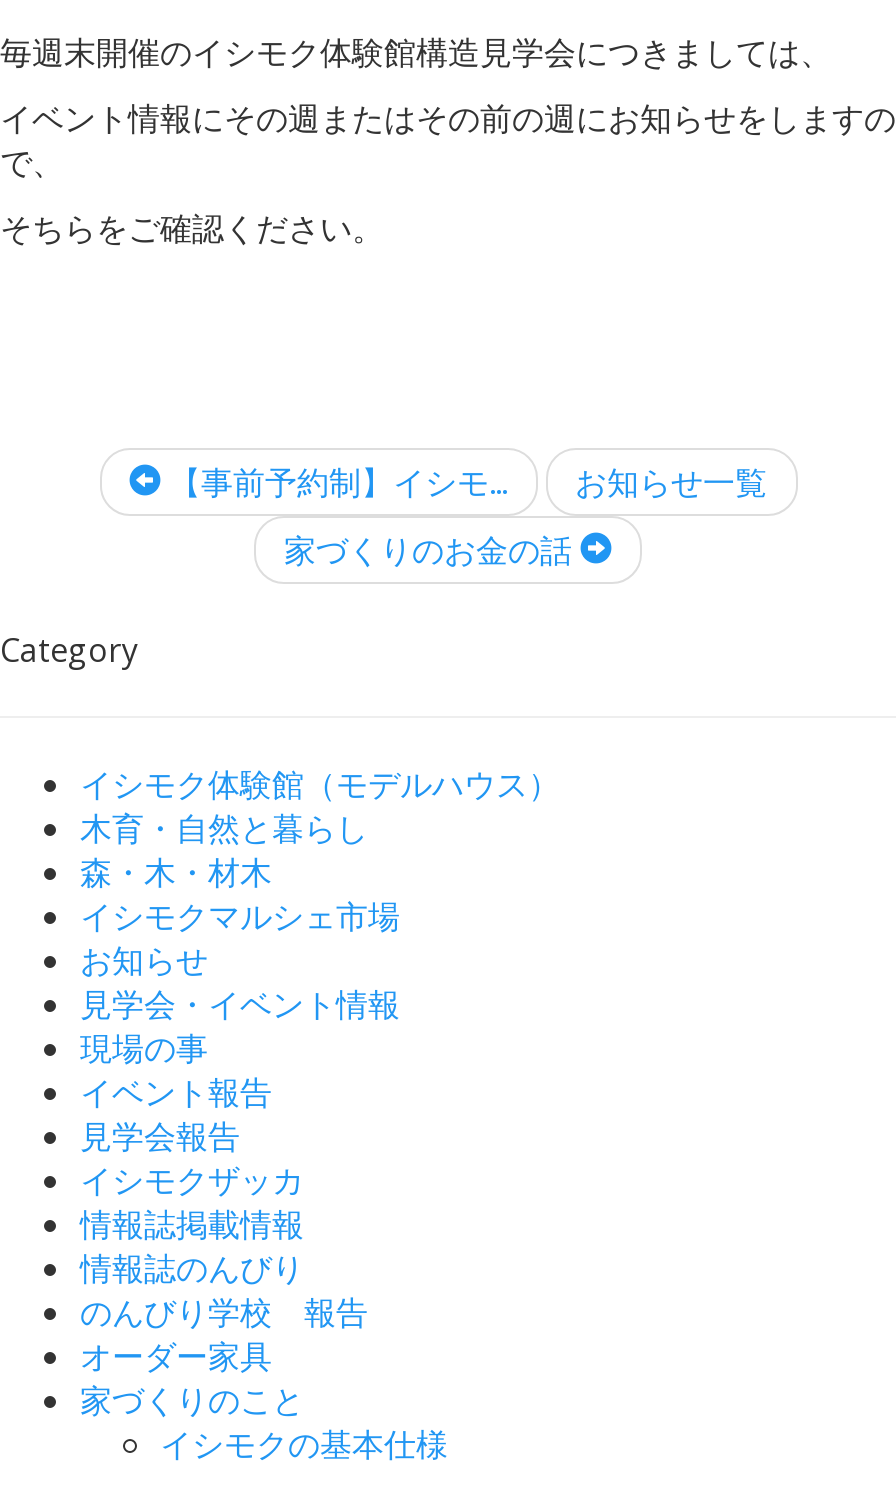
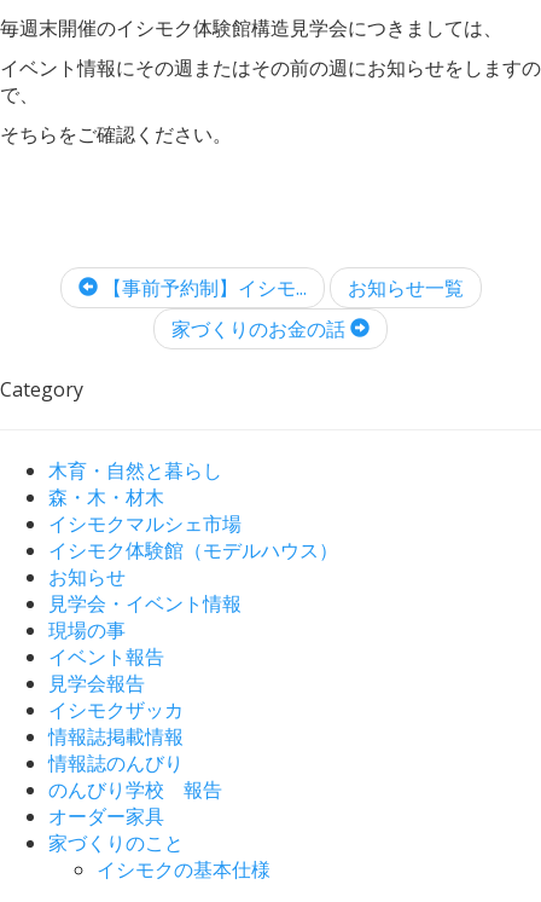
moved [80,762,560,806] -> [48,537,338,563]: イシモク体験館（モデルハウス）
moved [80,806,400,938] -> [48,457,242,537]: 木育・自然と暮らし | 森・木・材木 | イシモクマルシェ市場

